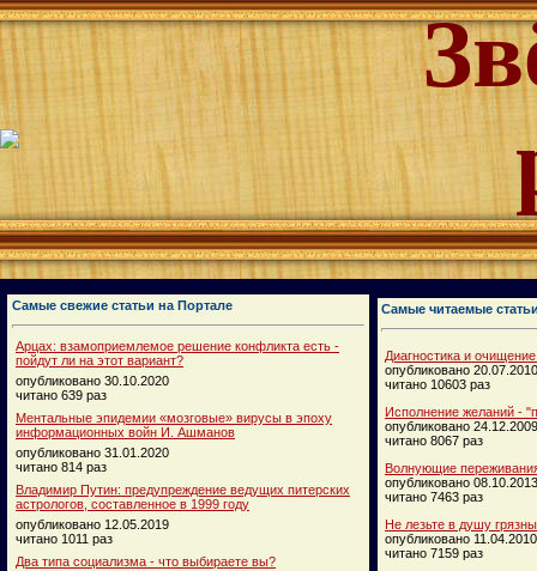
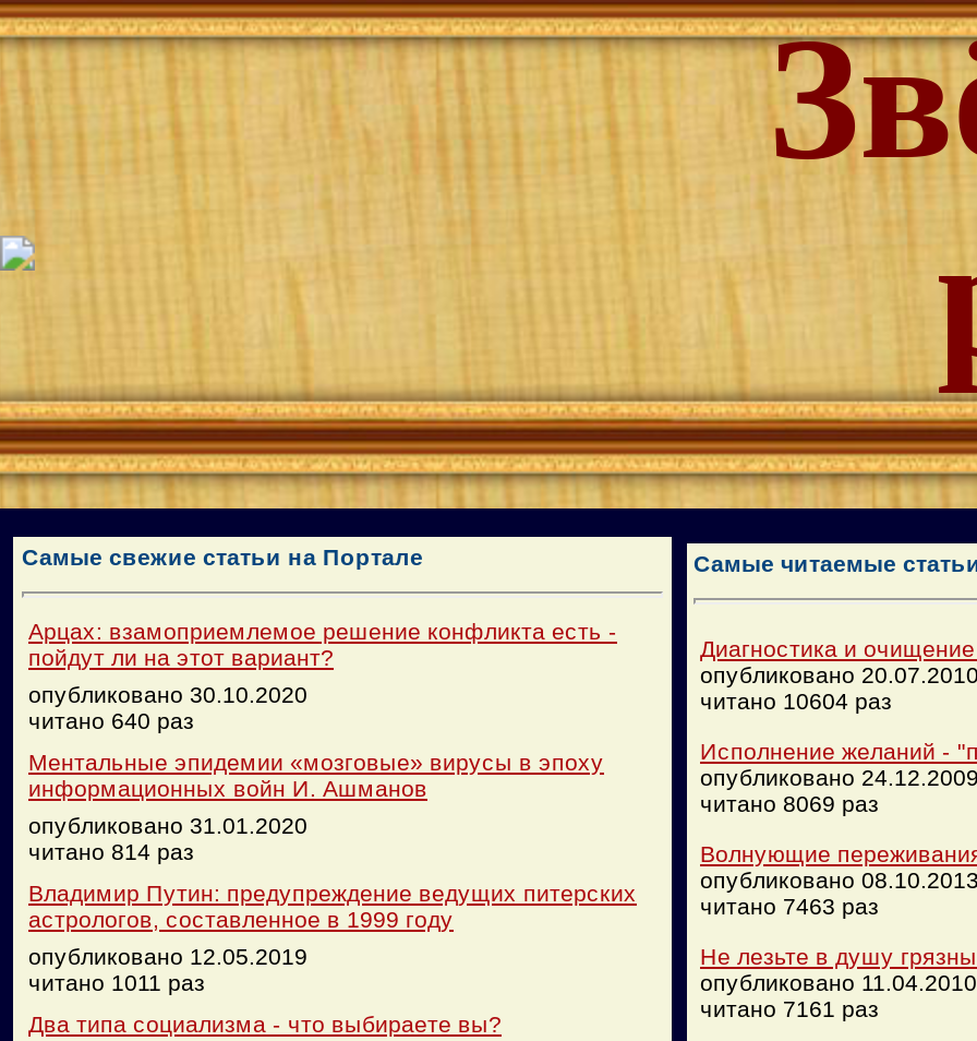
[385,377,490,391] читано 10603 раз -> [700,687,892,713] читано 10604 раз
[16,387,107,402] читано 639 раз -> [28,706,194,732] читано 640 раз
[385,433,483,447] читано 8067 раз -> [700,789,879,815] читано 8069 раз
[385,545,483,560] читано 7159 раз -> [700,994,879,1020] читано 7161 раз

